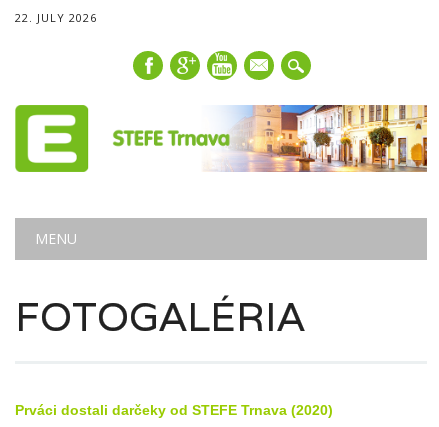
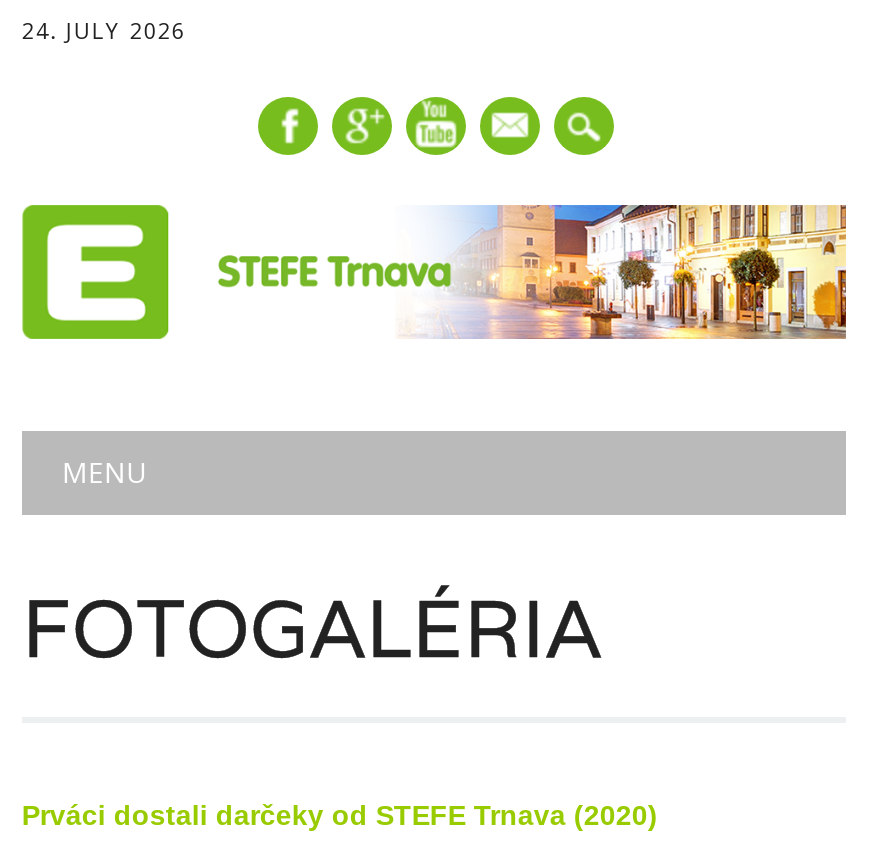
[15,10,97,25] 22. JULY 2026 -> [22,15,186,45] 24. JULY 2026

